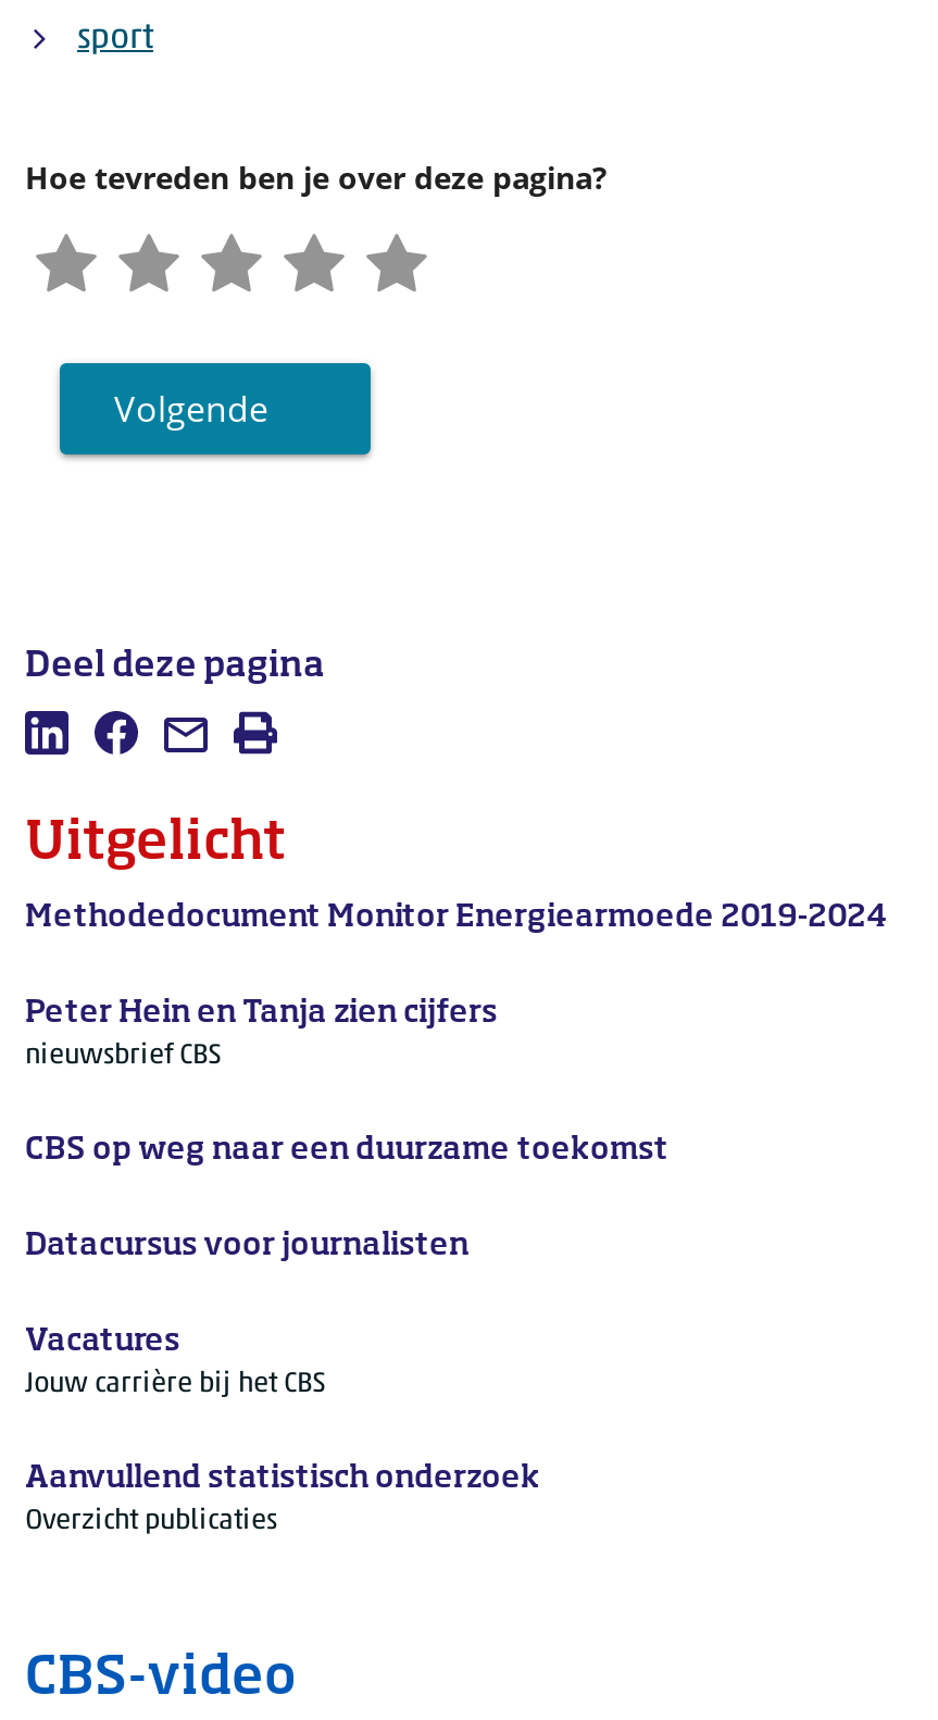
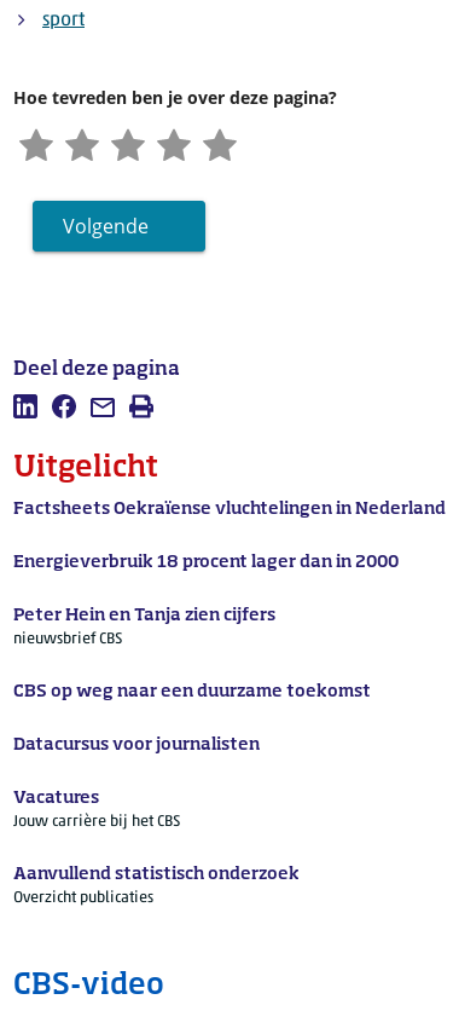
[25,901,888,932] Methodedocument Monitor Energiearmoede 2019-2024 -> [13,500,446,570] Factsheets Oekraïense vluchtelingen in Nederland | Energieverbruik 18 procent lager dan in 2000

